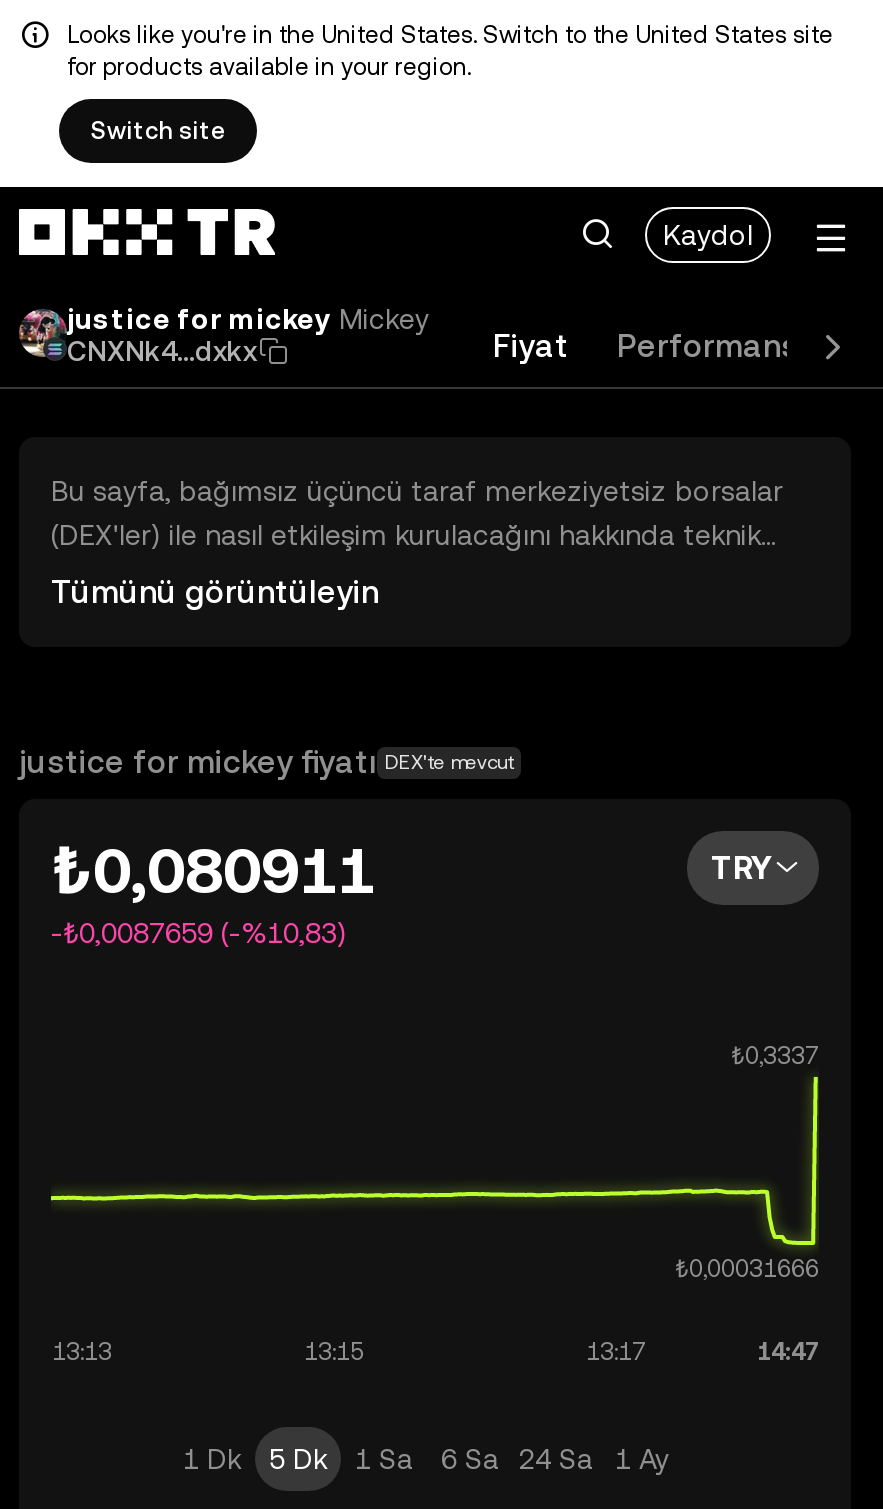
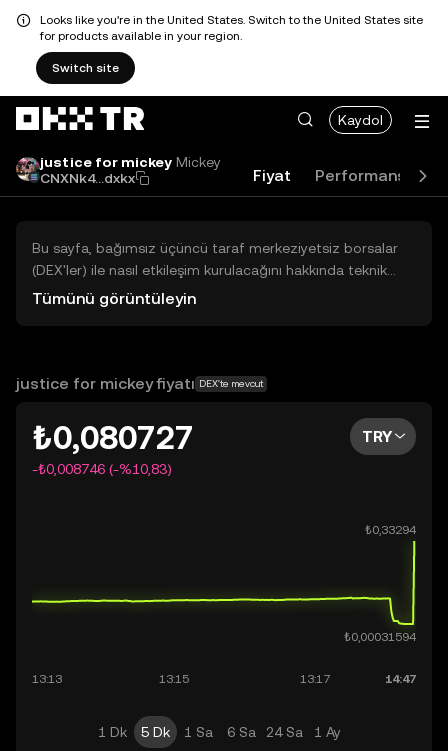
[51,833,375,907] ₺0,080911 -> [32,419,194,456] ₺0,080727
[51,917,347,949] -₺0,0087659 (-%10,83) -> [32,461,172,477] -₺0,008746 (-%10,83)

